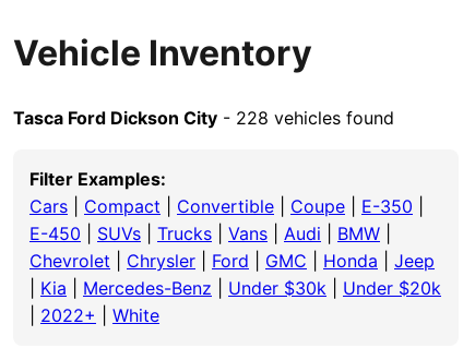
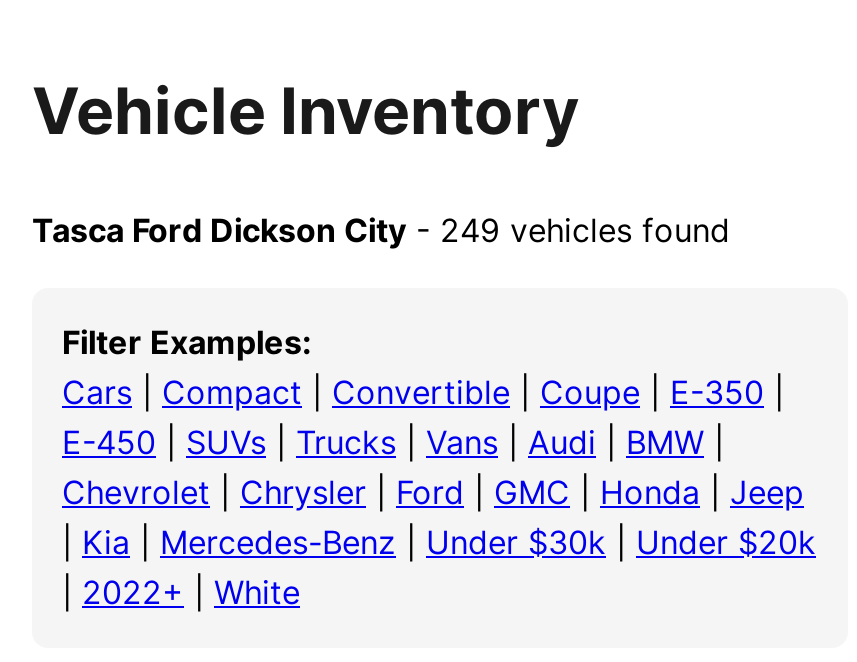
[13,107,394,129] Tasca Ford Dickson City - 228 vehicles found -> [32,210,730,250] Tasca Ford Dickson City - 249 vehicles found

